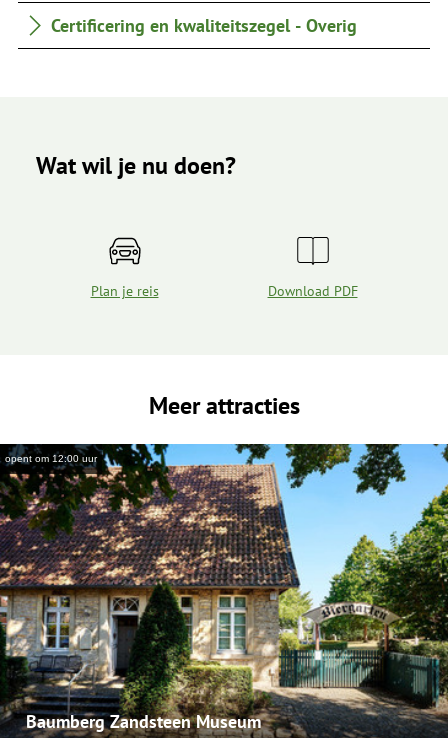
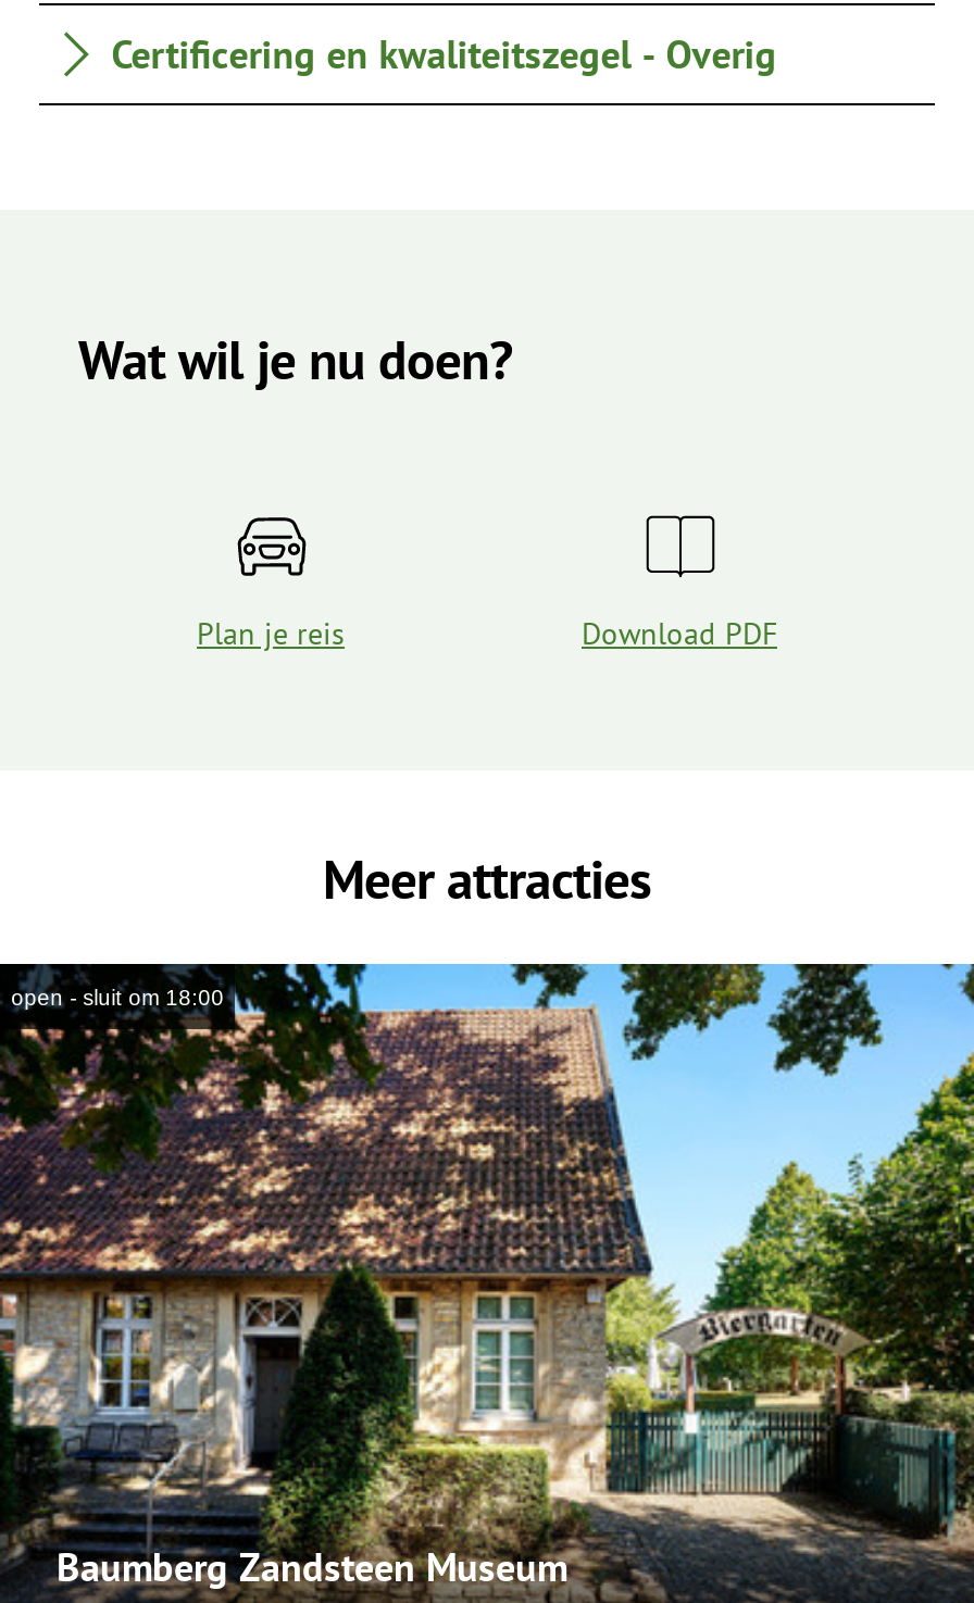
[5,453,97,464] opent om 12:00 uur -> [11,984,224,1008] open - sluit om 18:00

